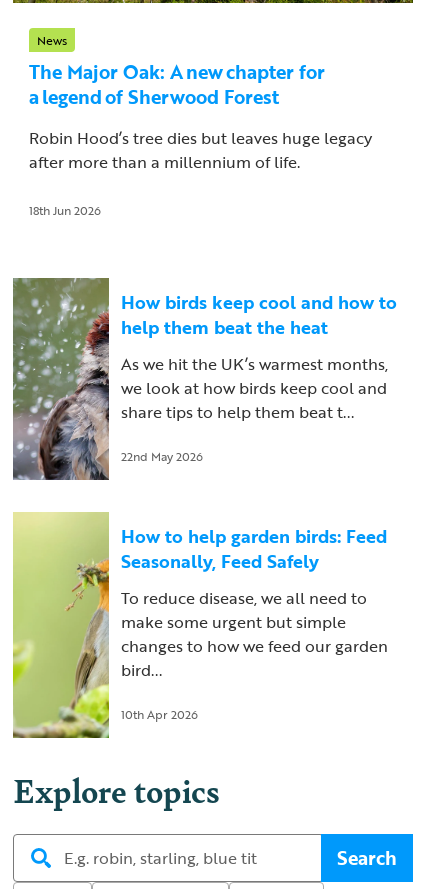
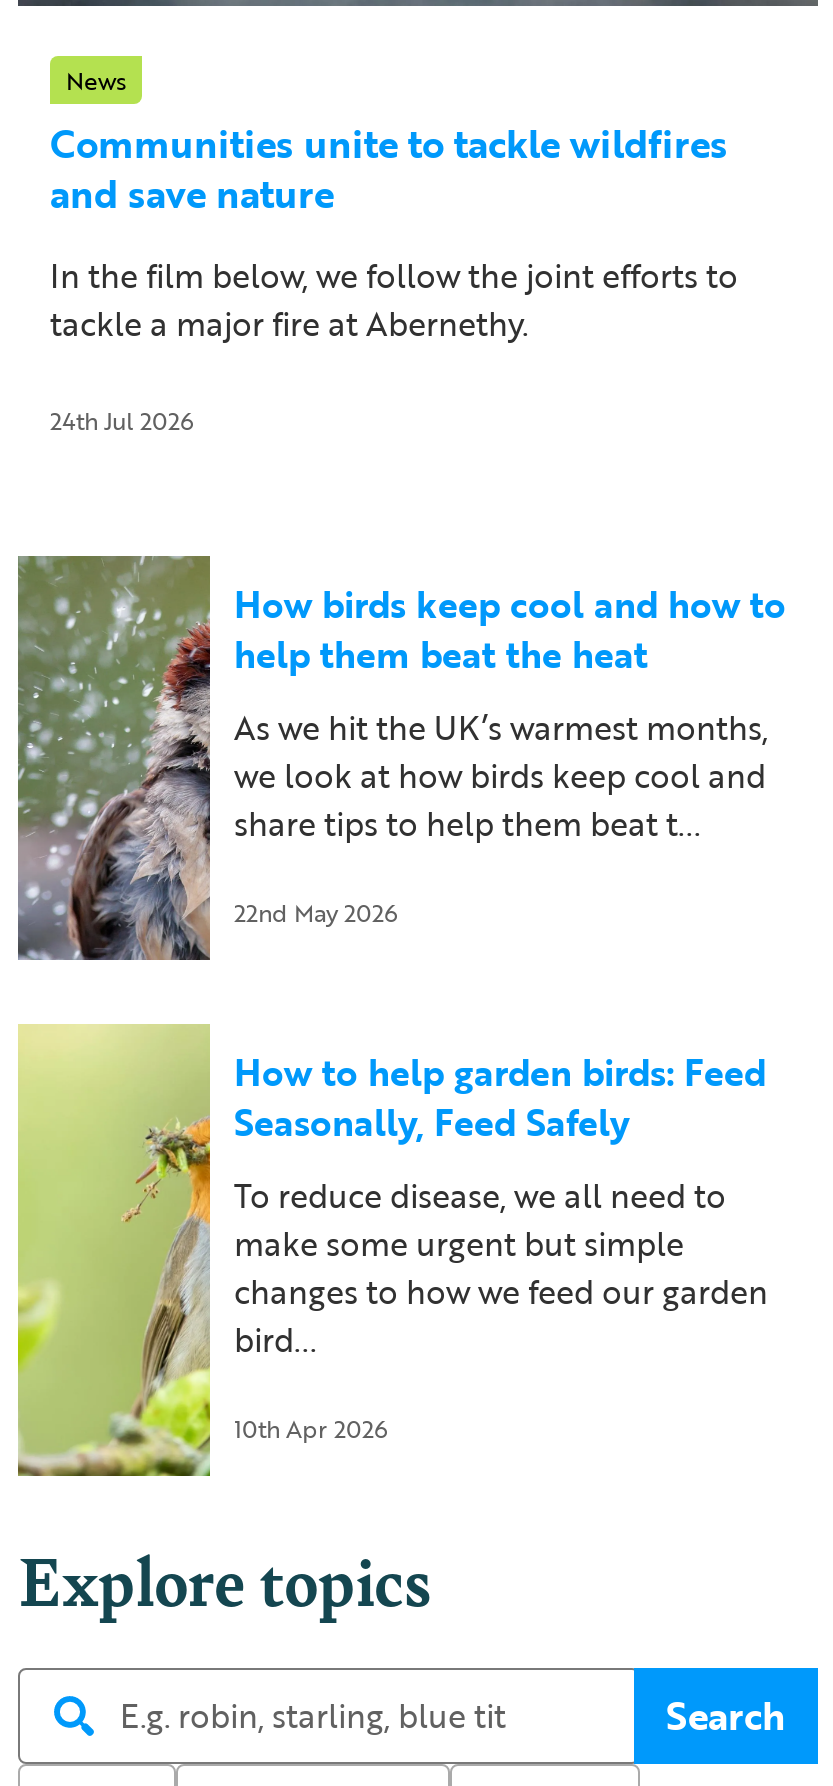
[29,57,325,111] The Major Oak: A new chapter for | a legend of Sherwood Forest -> [50,115,728,223] Communities unite to tackle wildfires | and save nature
[29,126,372,174] Robin Hood’s tree dies but leaves huge legacy | after more than a millennium of life. -> [50,253,738,349] In the film below, we follow the joint efforts to | tackle a major fire at Abernethy.
[29,201,101,219] 18th Jun 2026 -> [50,403,194,439] 24th Jul 2026

